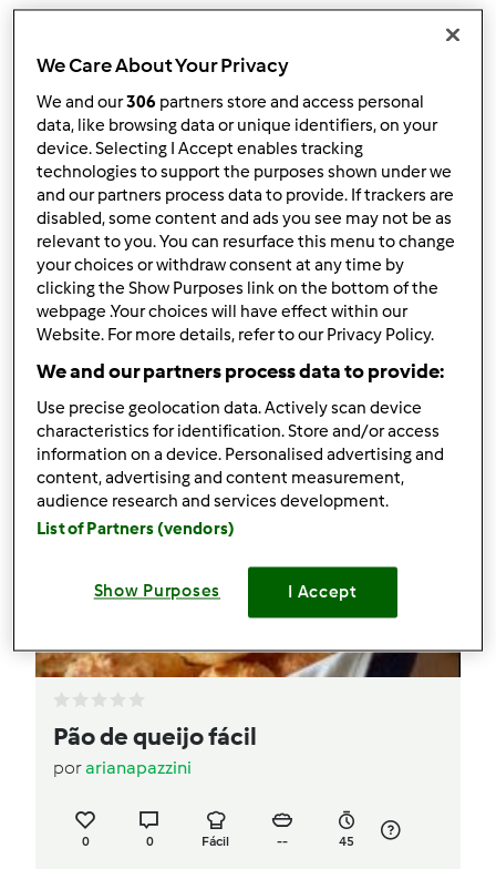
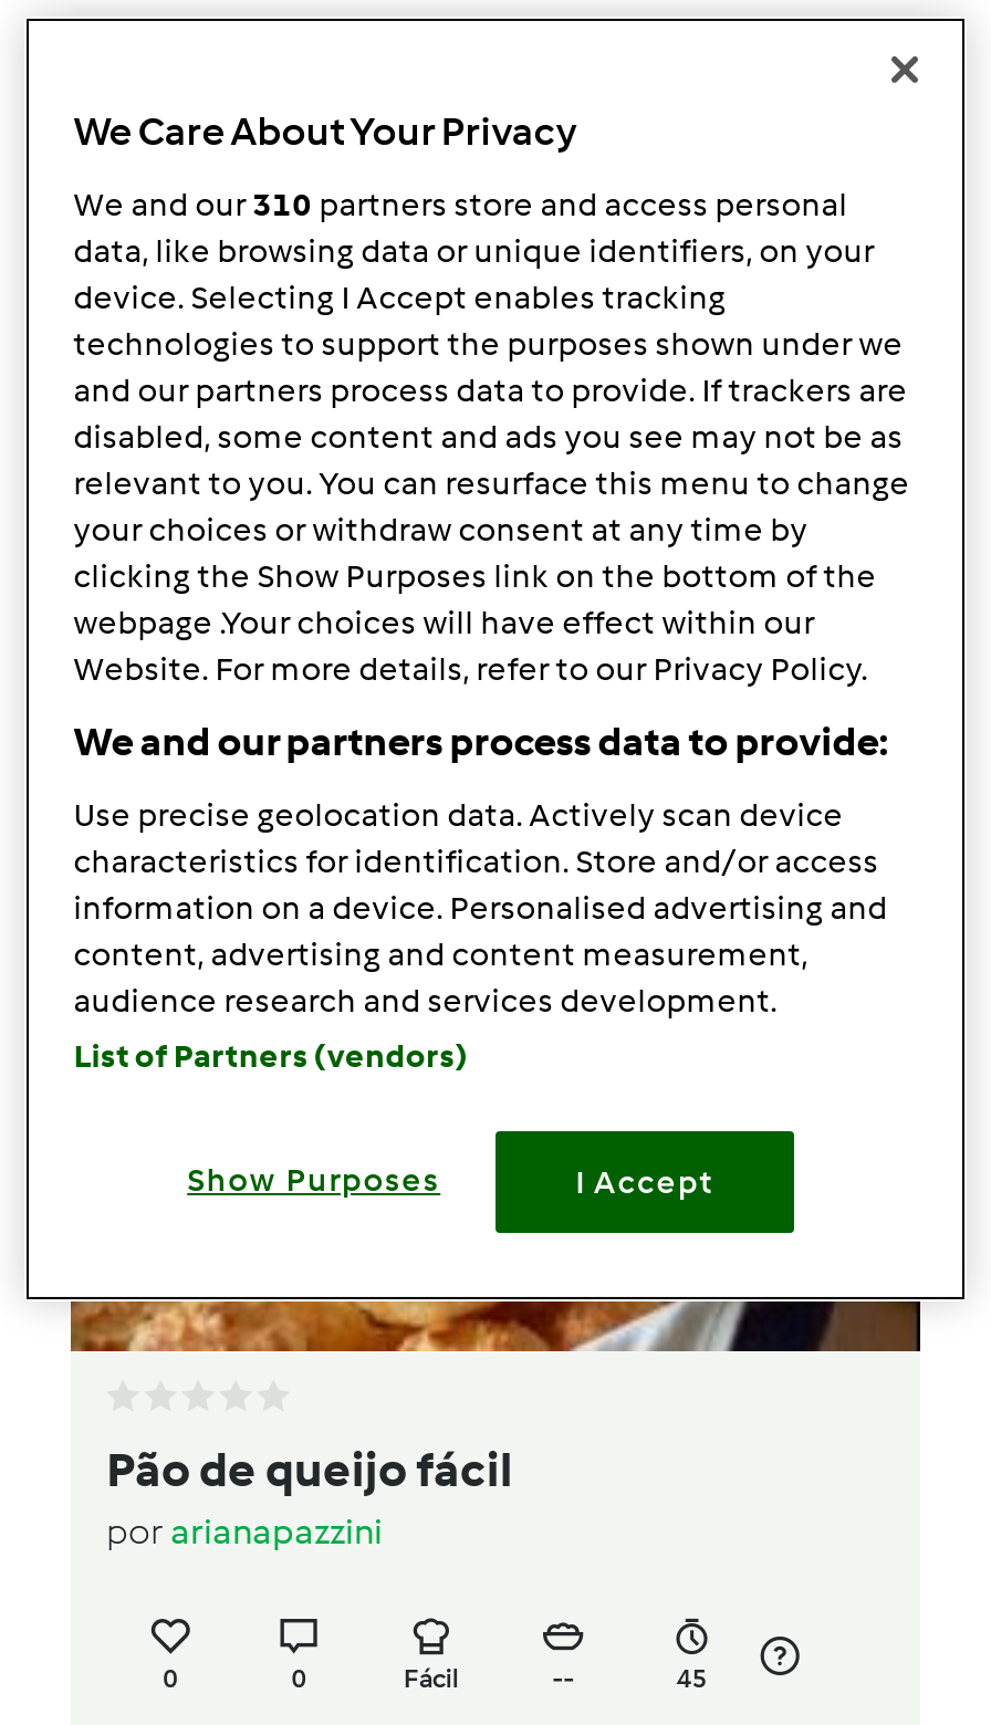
[37,93,424,113] We and our306 partners store and access personal -> [73,185,848,225] We and our310 partners store and access personal

